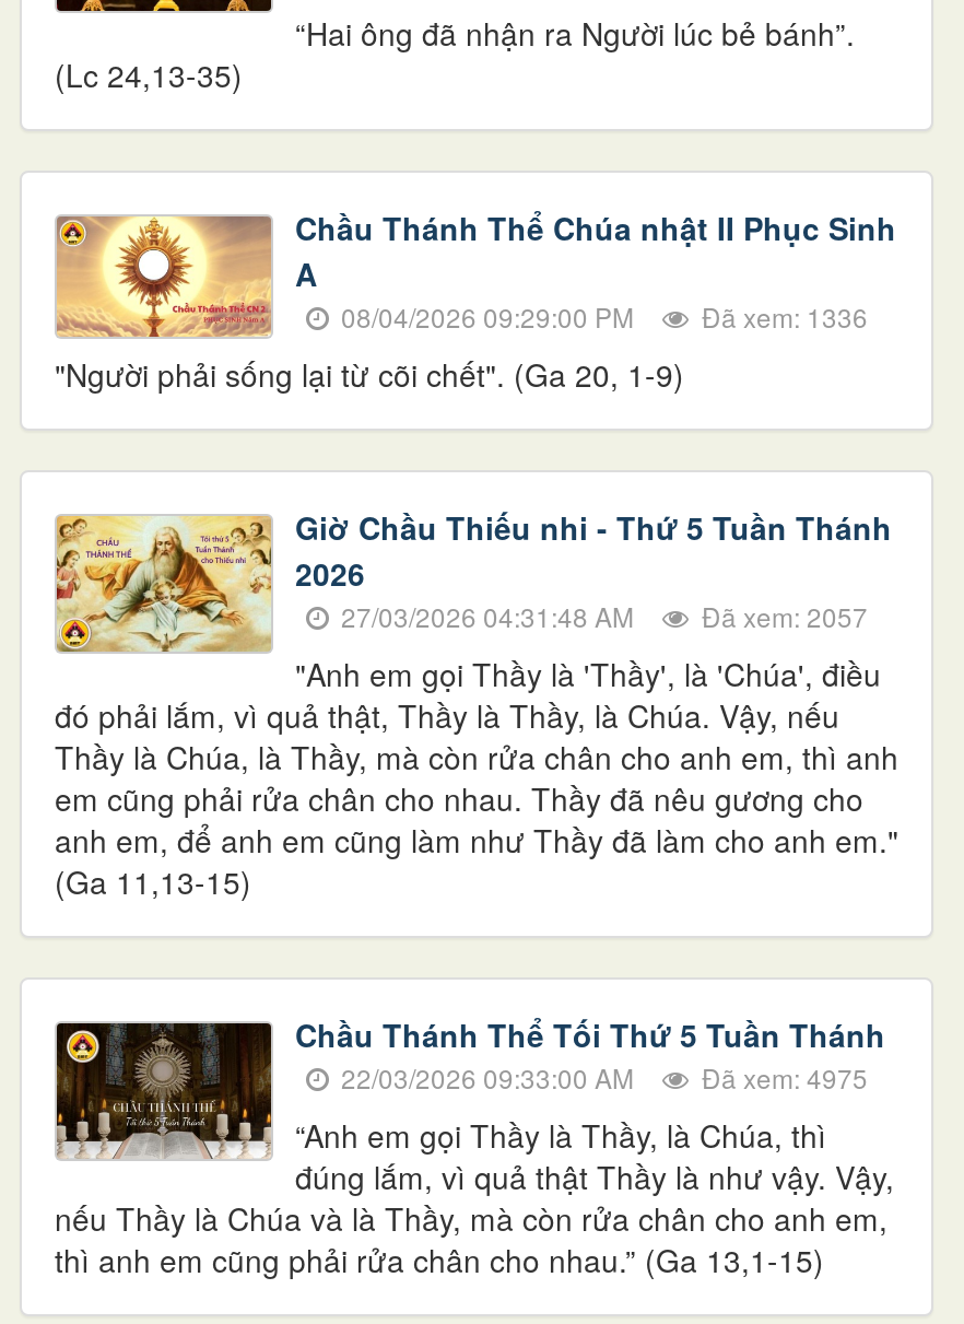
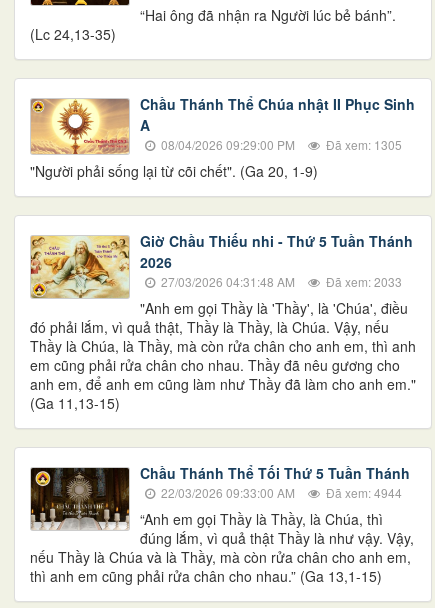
[334,296,868,333] 08/04/2026 09:29:00 PM Đã xem: 1336 -> [158,135,402,152] 08/04/2026 09:29:00 PM Đã xem: 1305
[334,596,868,633] 27/03/2026 04:31:48 AM Đã xem: 2057 -> [158,272,402,289] 27/03/2026 04:31:48 AM Đã xem: 2033
[334,1057,868,1094] 22/03/2026 09:33:00 AM Đã xem: 4975 -> [158,483,402,500] 22/03/2026 09:33:00 AM Đã xem: 4944

